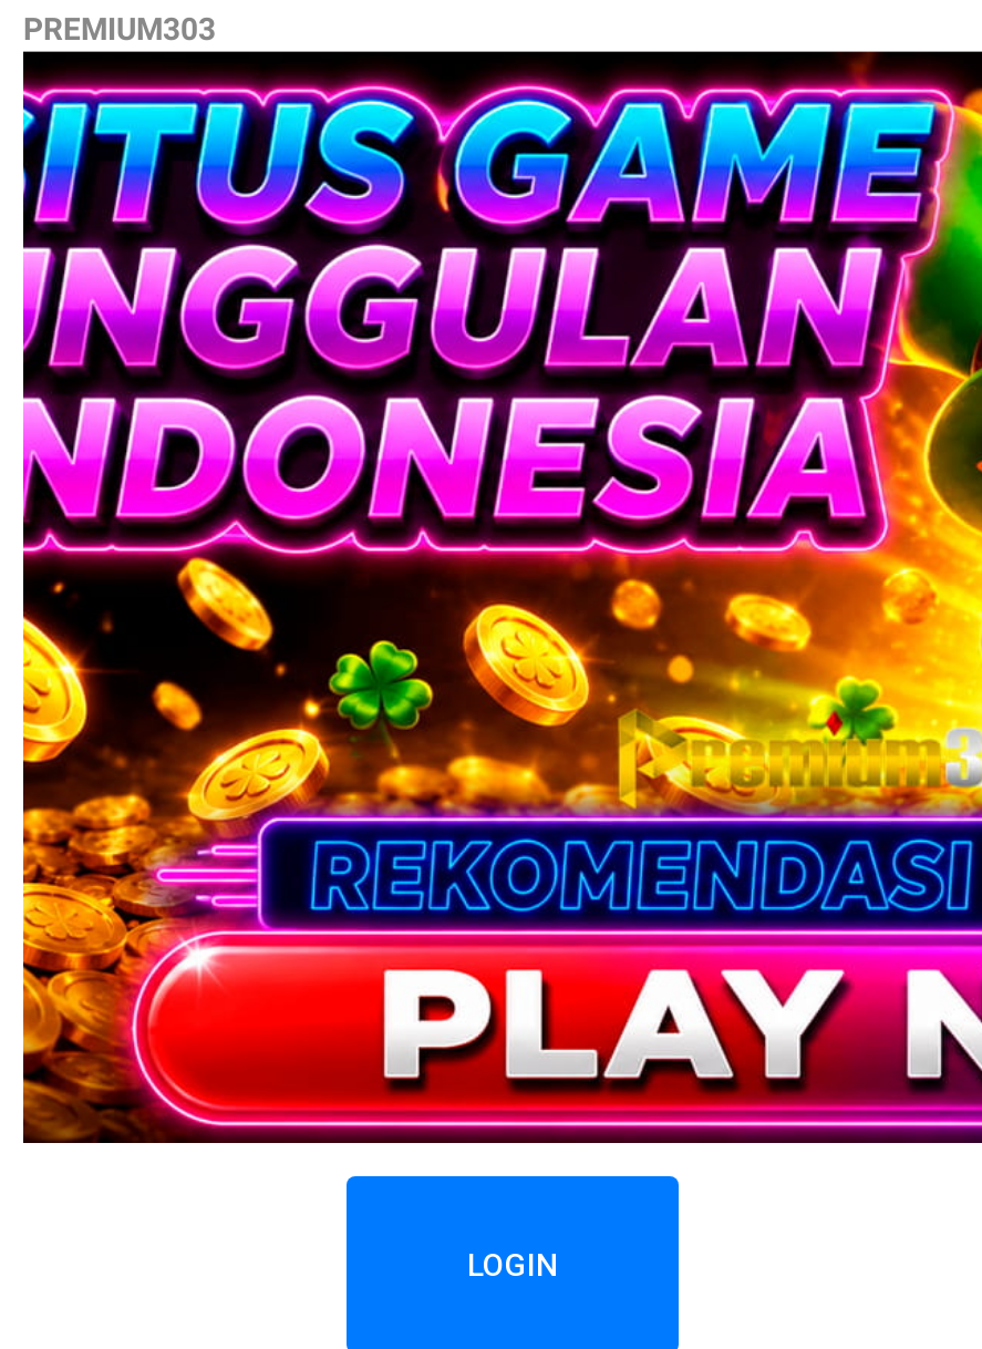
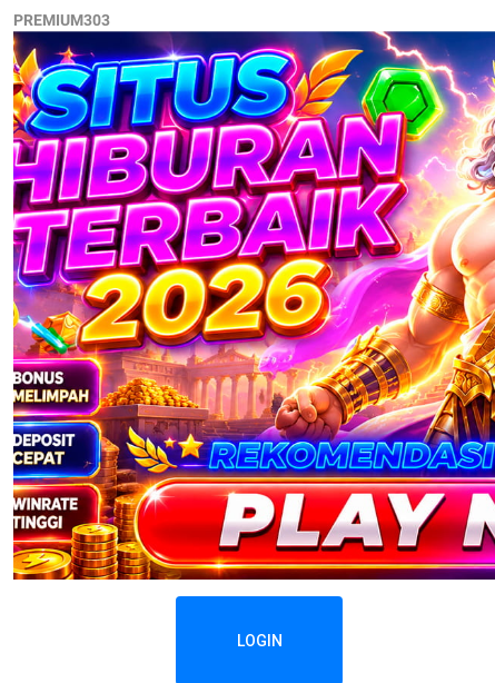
[21,49,975,1145] [image] -> [12,30,492,581] [image]

